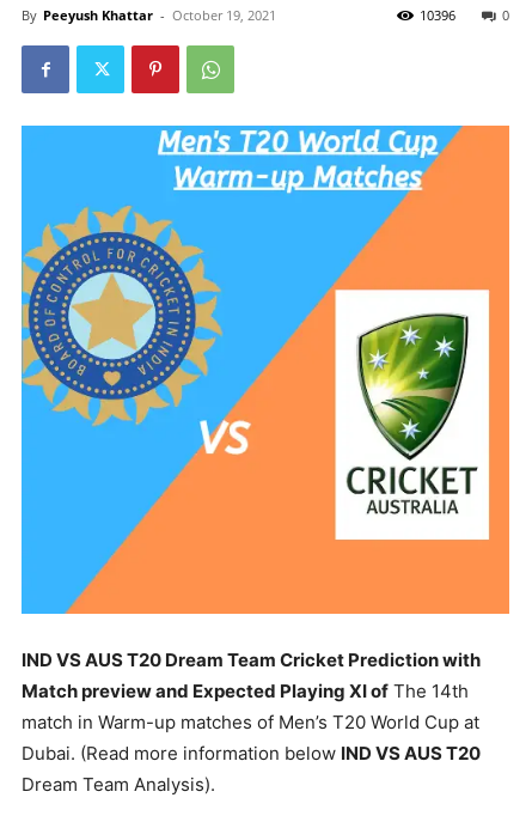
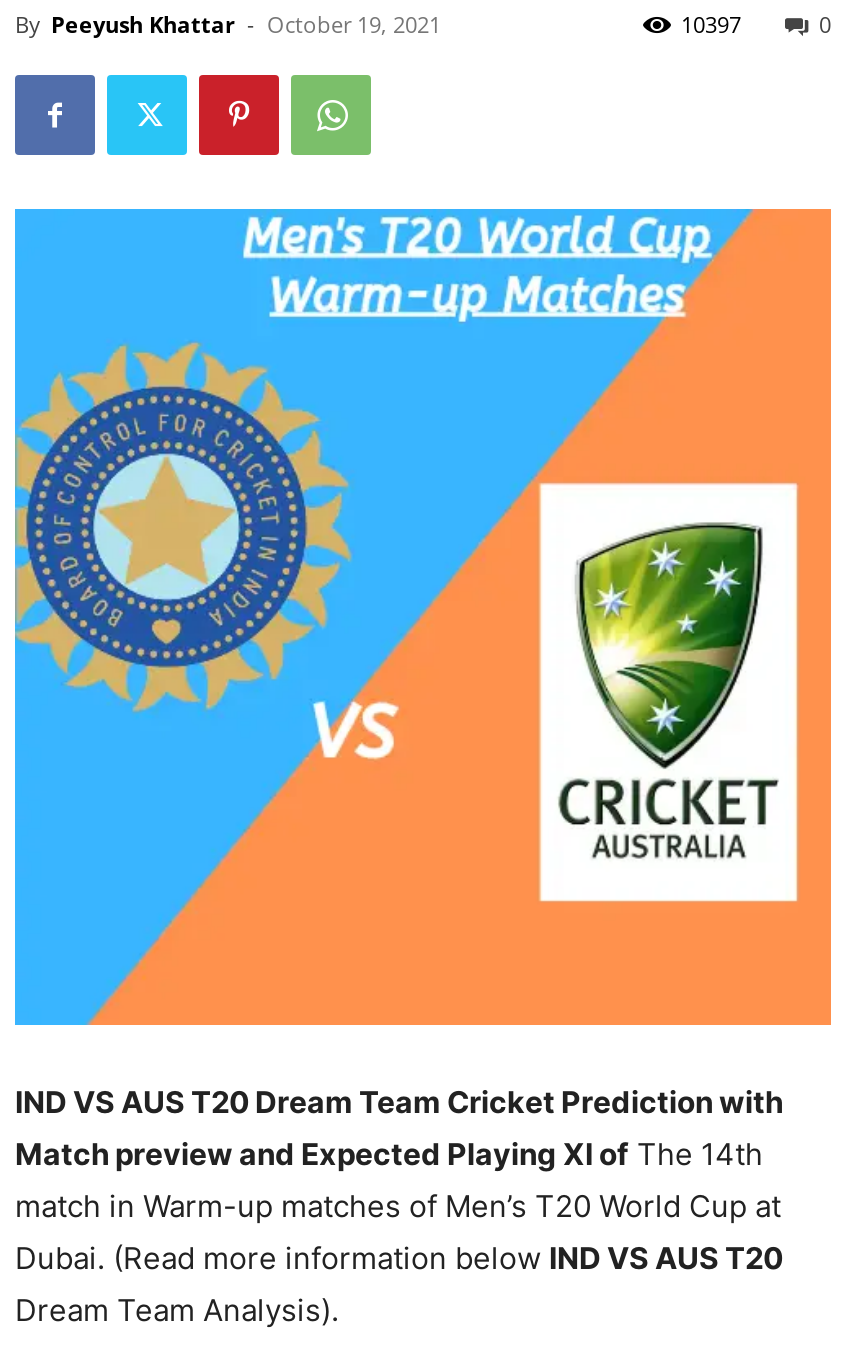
[420,6,455,24] 10396 -> [681,9,741,39] 10397

